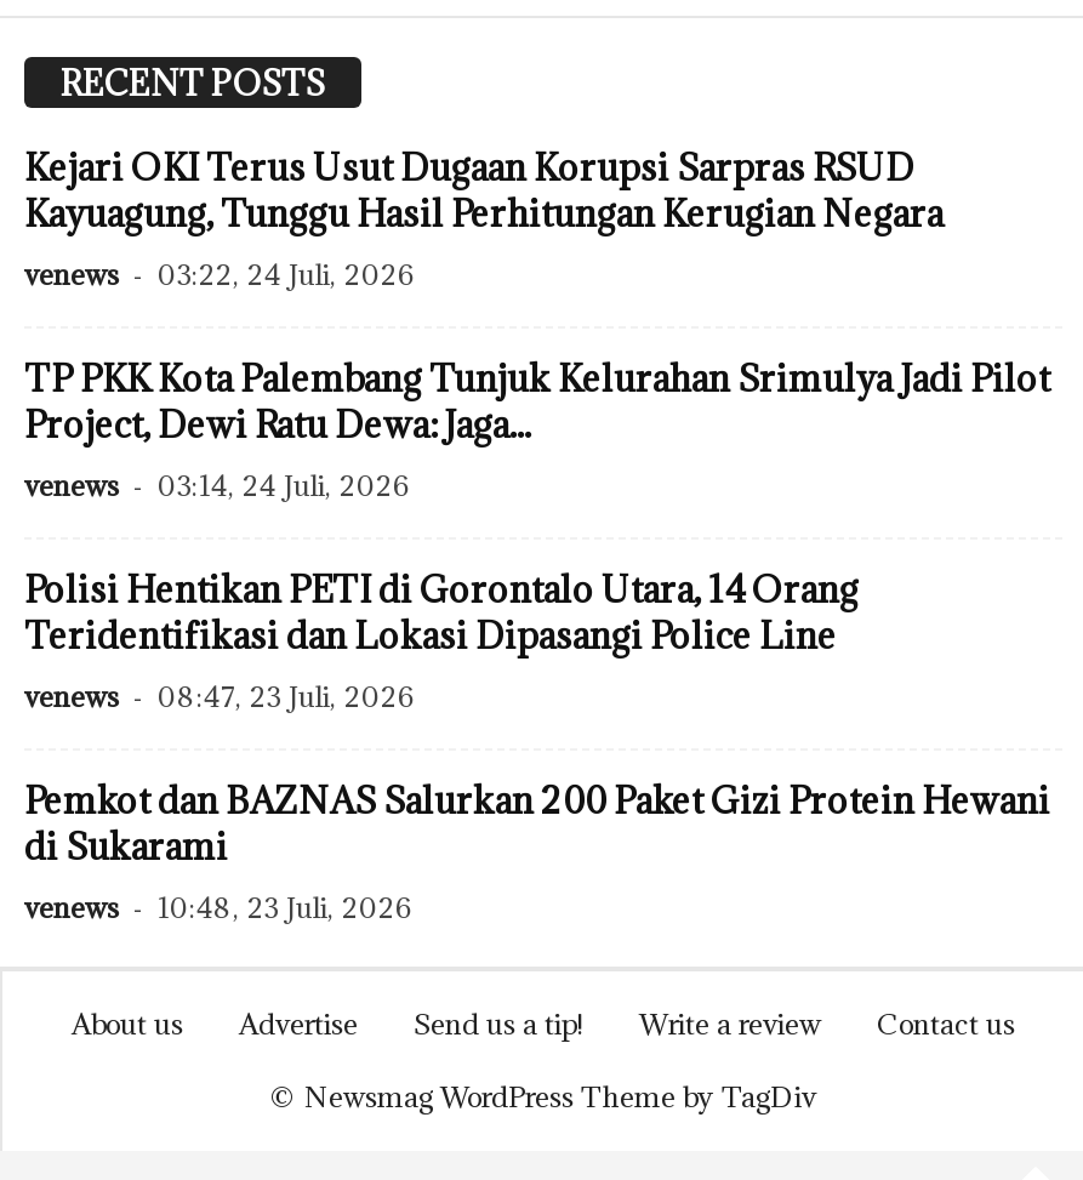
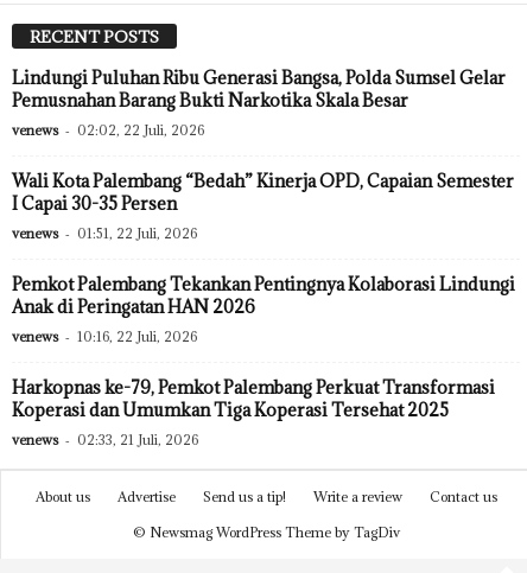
[24,145,944,293] Kejari OKI Terus Usut Dugaan Korupsi Sarpras RSUD | Kayuagung, Tunggu Hasil Perhitungan Kerugian Negara | venews - 03:22, 24 Juli, 2026 -> [12,67,506,139] Lindungi Puluhan Ribu Generasi Bangsa, Polda Sumsel Gelar | Pemusnahan Barang Bukti Narkotika Skala Besar | venews - 02:02, 22 Juli, 2026
[24,356,1050,504] TP PKK Kota Palembang Tunjuk Kelurahan Srimulya Jadi Pilot | Project, Dewi Ratu Dewa: Jaga... | venews - 03:14, 24 Juli, 2026 -> [12,170,514,242] Wali Kota Palembang “Bedah” Kinerja OPD, Capaian Semester | I Capai 30-35 Persen | venews - 01:51, 22 Juli, 2026
[24,567,859,715] Polisi Hentikan PETI di Gorontalo Utara, 14 Orang | Teridentifikasi dan Lokasi Dipasangi Police Line | venews - 08:47, 23 Juli, 2026 -> [12,273,515,345] Pemkot Palembang Tekankan Pentingnya Kolaborasi Lindungi | Anak di Peringatan HAN 2026 | venews - 10:16, 22 Juli, 2026
[24,778,1050,926] Pemkot dan BAZNAS Salurkan 200 Paket Gizi Protein Hewani | di Sukarami | venews - 10:48, 23 Juli, 2026 -> [12,376,495,449] Harkopnas ke-79, Pemkot Palembang Perkuat Transformasi | Koperasi dan Umumkan Tiga Koperasi Tersehat 2025 | venews - 02:33, 21 Juli, 2026

